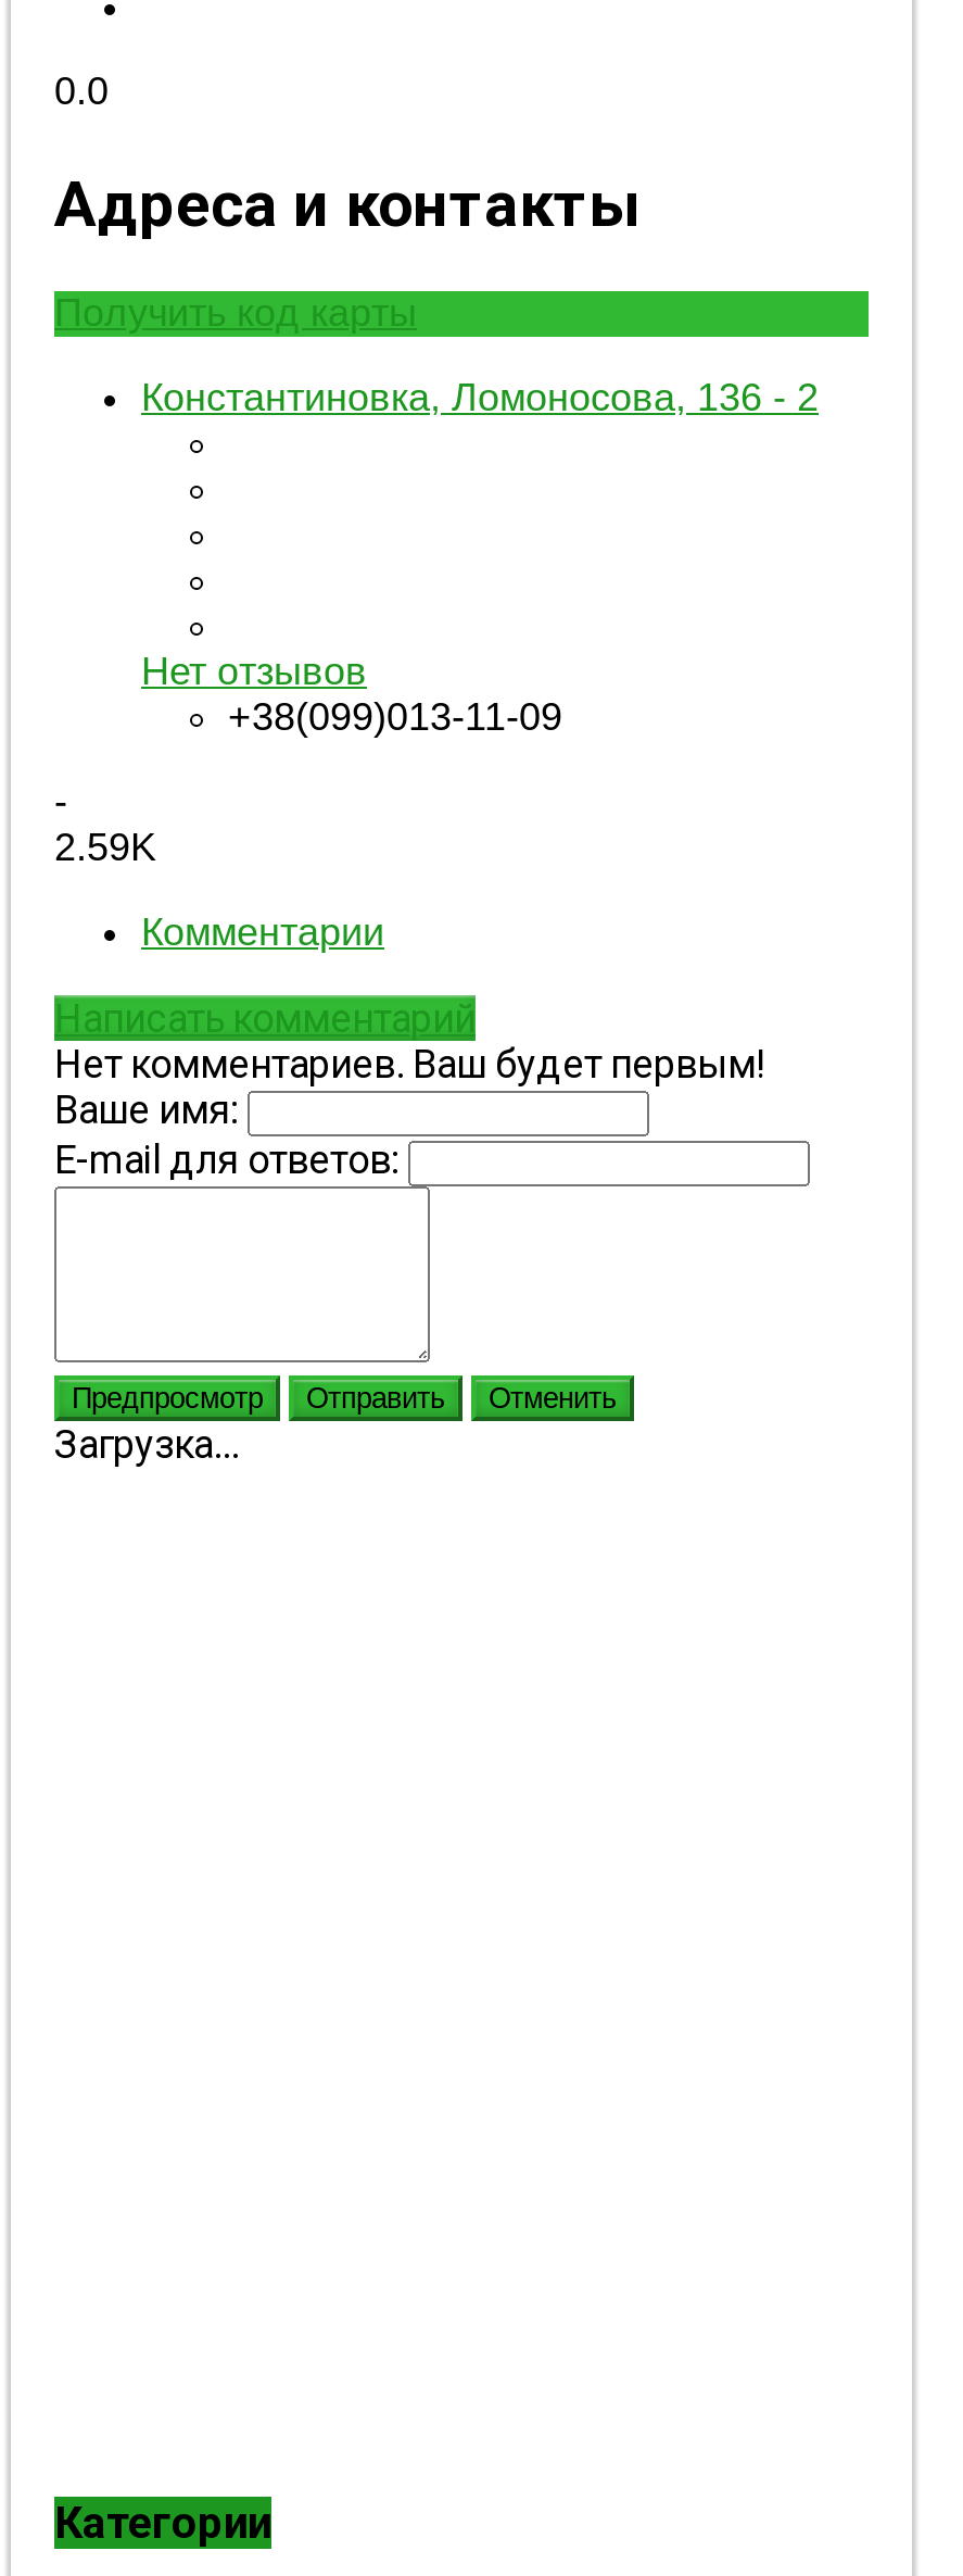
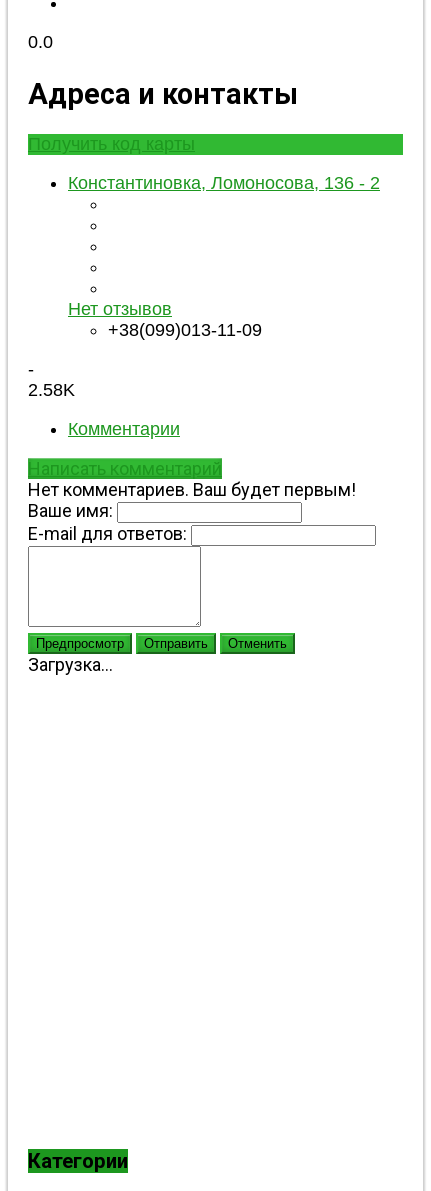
[54,827,156,870] 2.59K -> [28,380,75,400] 2.58K

